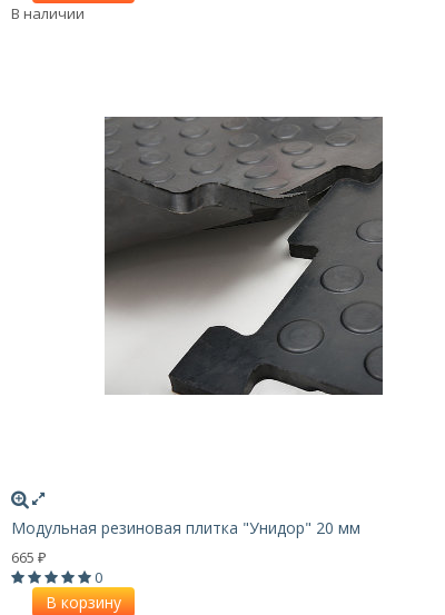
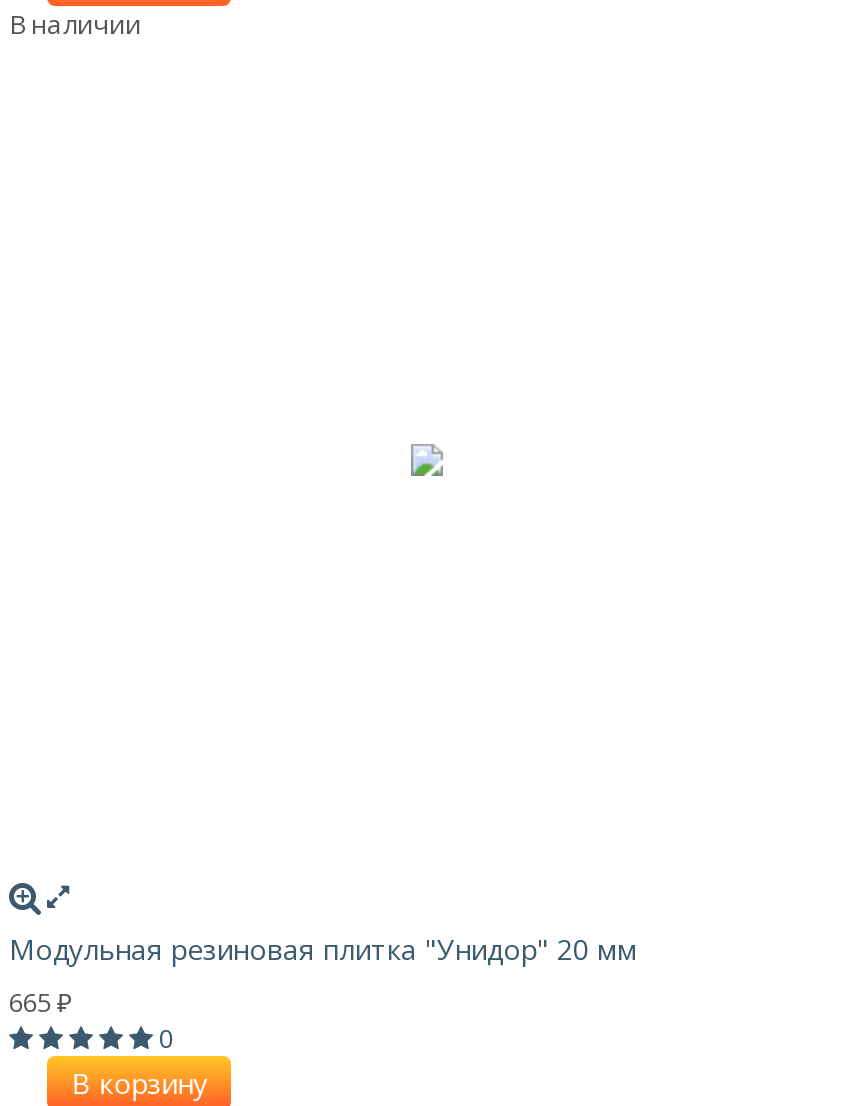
[103,116,384,396] [image] -> none

